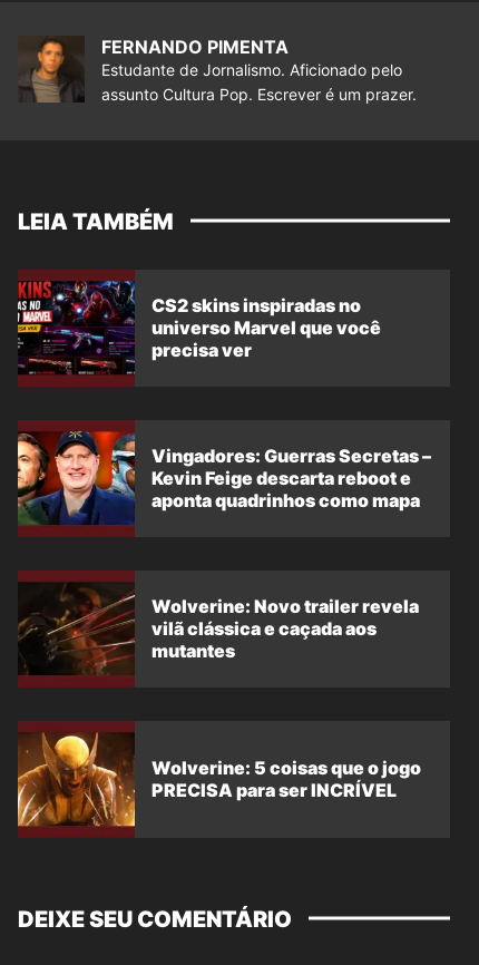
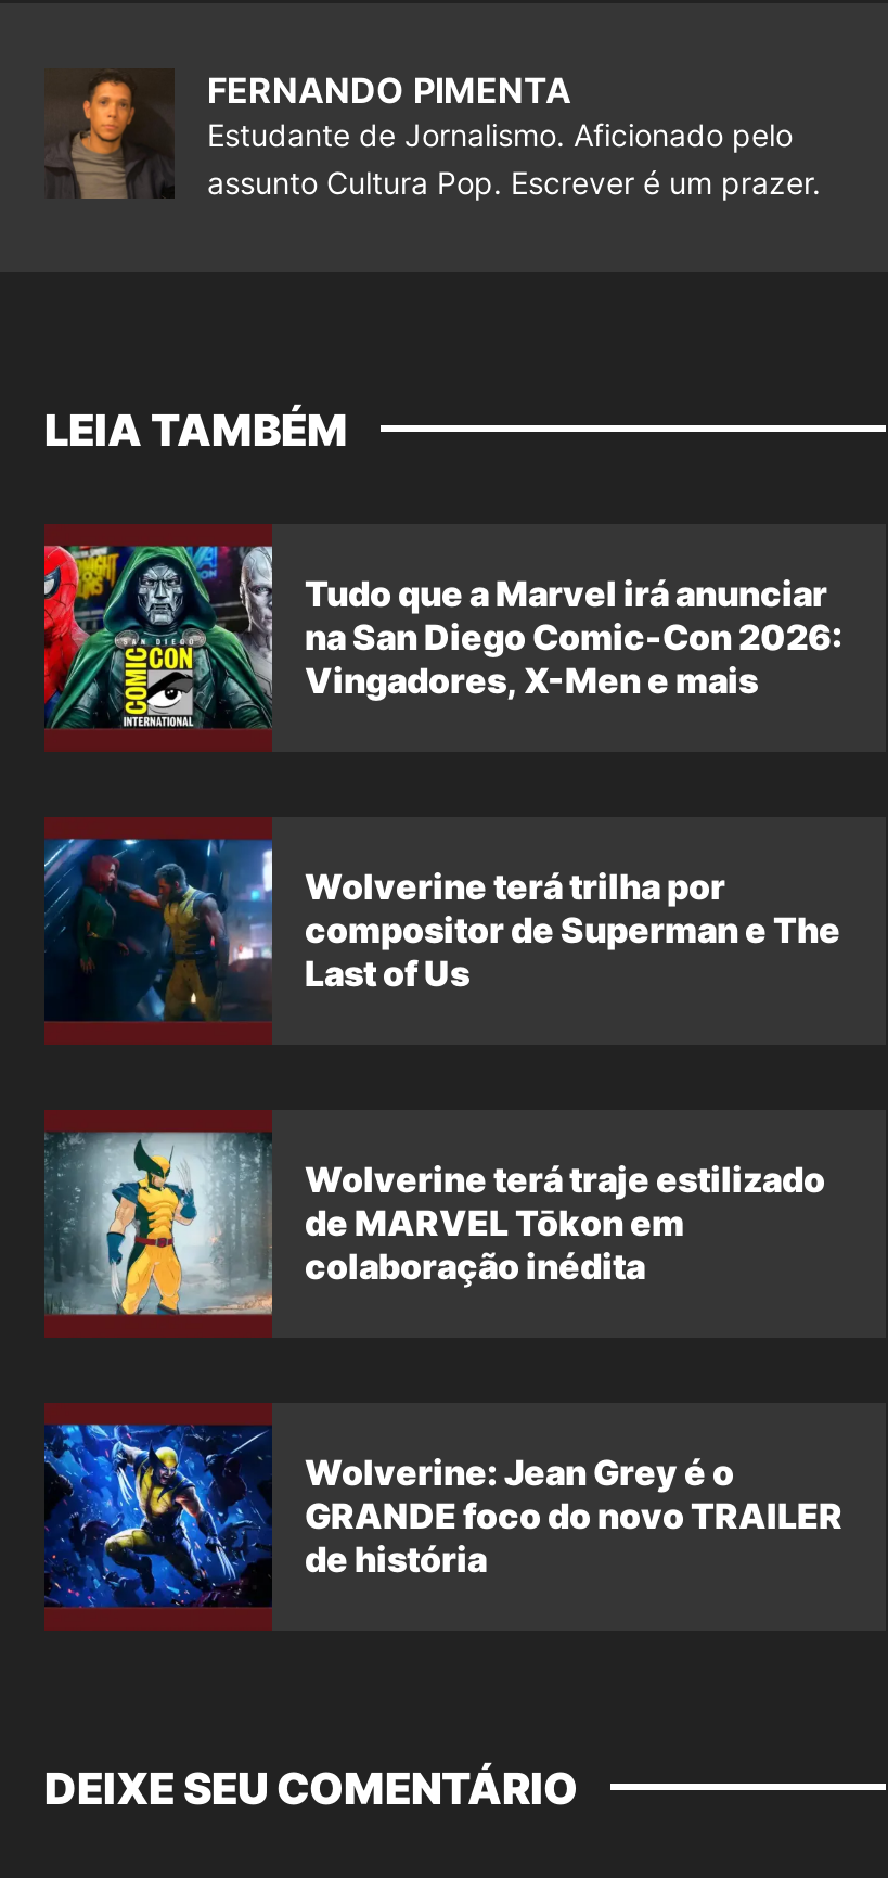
[17,281,381,374] [image] | CS2 skins inspiradas no | universo Marvel que você | precisa ver -> [42,544,842,728] [image] | Tudo que a Marvel irá anunciar | na San Diego Comic-Con 2026: | Vingadores, X-Men e mais
[17,430,431,525] [image] | Vingadores: Guerras Secretas – | Kevin Feige descarta reboot e | aponta quadrinhos como mapa -> [42,836,840,1021] [image] | Wolverine terá trilha por | compositor de Superman e The | Last of Us
[18,582,419,676] [image] | Wolverine: Novo trailer revela | vilã clássica e caçada aos | mutantes -> [44,1129,825,1316] [image] | Wolverine terá traje estilizado | de MARVEL Tōkon em | colaboração inédita
[17,732,421,827] [image] | Wolverine: 5 coisas que o jogo | PRECISA para ser INCRÍVEL -> [42,1422,842,1609] [image] | Wolverine: Jean Grey é o | GRANDE foco do novo TRAILER | de história

